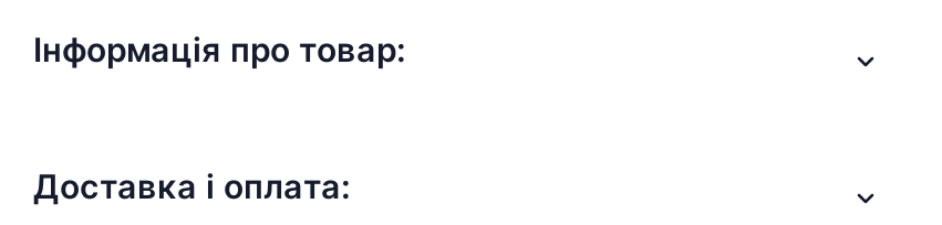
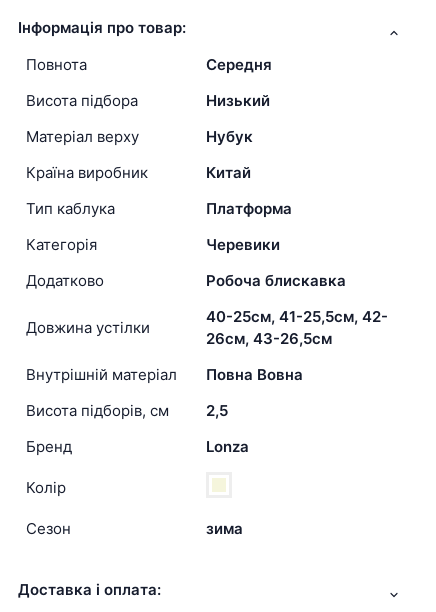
none -> [26,55,346,337] Повнота | Середня | Висота підбора | Низький | Матеріал верху | Нубук | Країна виробник | Китай | Тип каблука | Платформа | Категорія | Черевики | Додатково | Робоча блискавка | Довжина устілки
none -> [26,307,388,538] 40-25см, 41-25,5см, 42- | 26см, 43-26,5см | Внутрішній матеріал | Повна Вовна | Висота підборів, см | 2,5 | Бренд | Lonza | Колір | Сезон | зима

